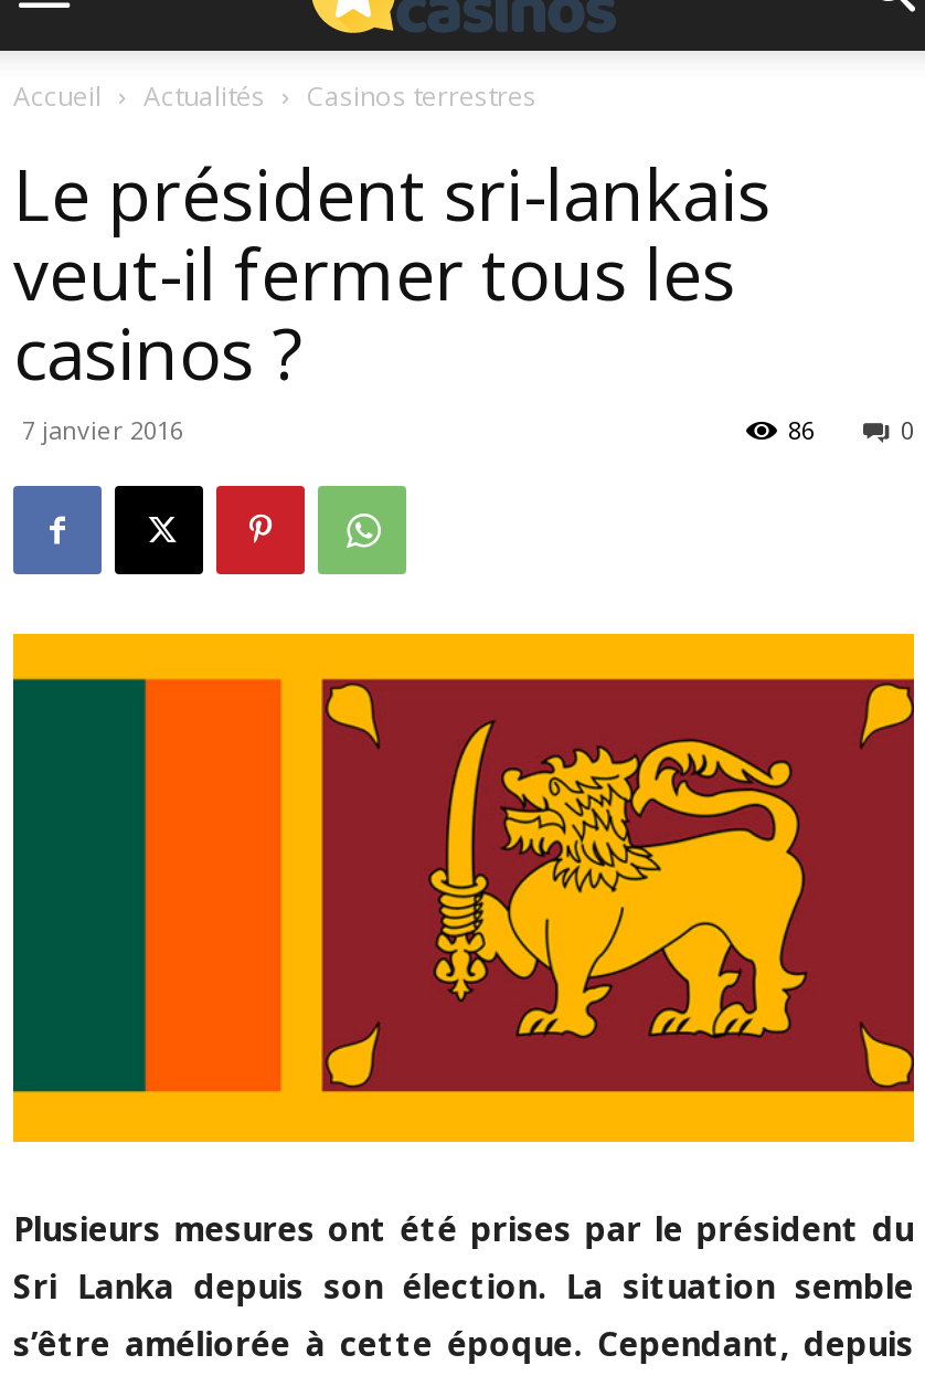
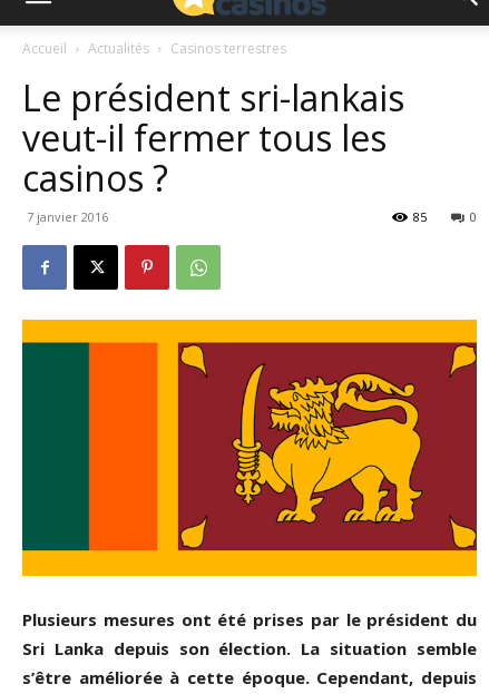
[788,413,815,446] 86 -> [413,208,427,225] 85

